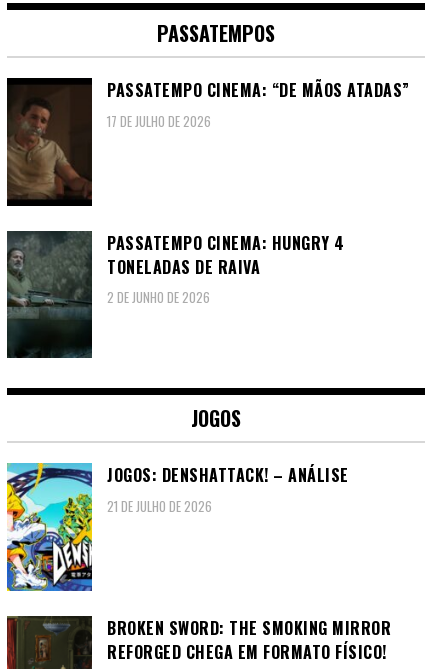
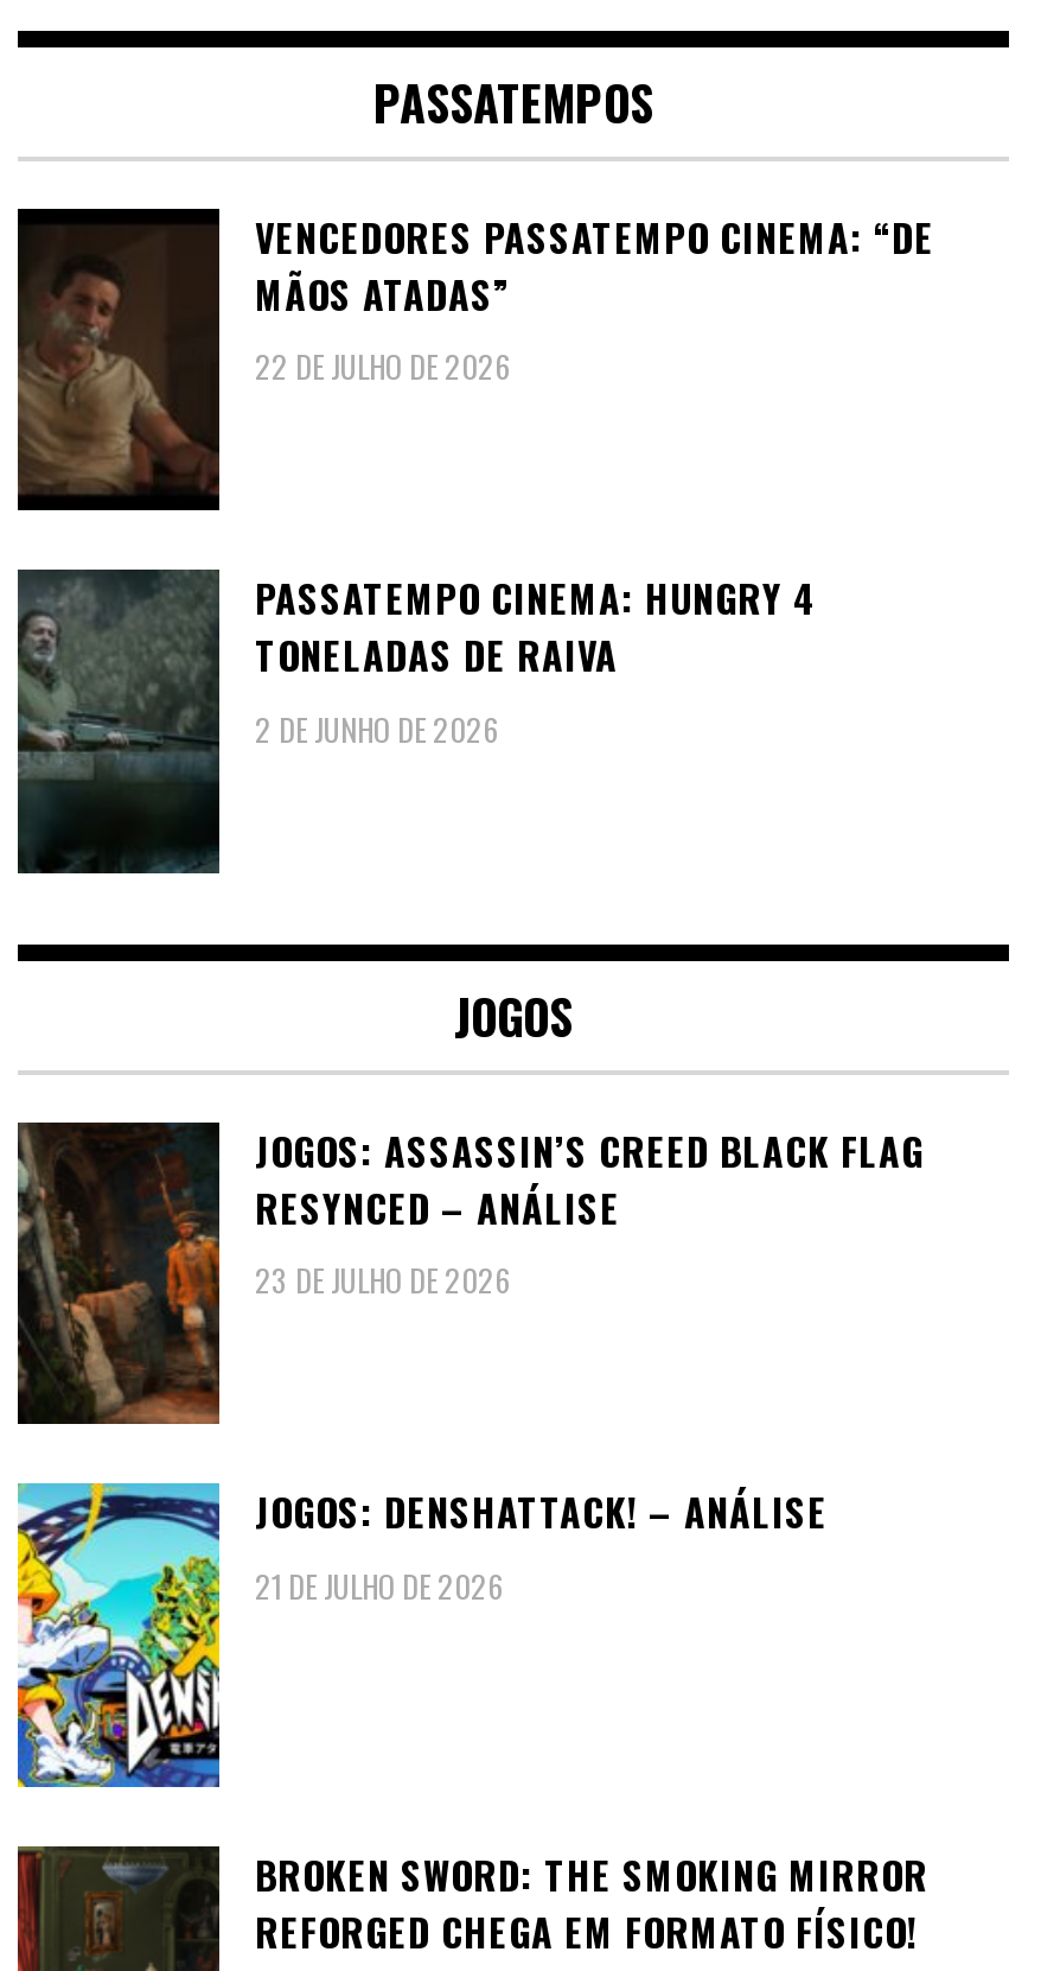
[107,78,409,131] PASSATEMPO CINEMA: “DE MÃOS ATADAS” | 17 DE JULHO DE 2026 -> [255,207,934,389] VENCEDORES PASSATEMPO CINEMA: “DE | MÃOS ATADAS” | 22 DE JULHO DE 2026
none -> [15,1120,924,1426] [image] | JOGOS: ASSASSIN’S CREED BLACK FLAG | RESYNCED – ANÁLISE | 23 DE JULHO DE 2026

